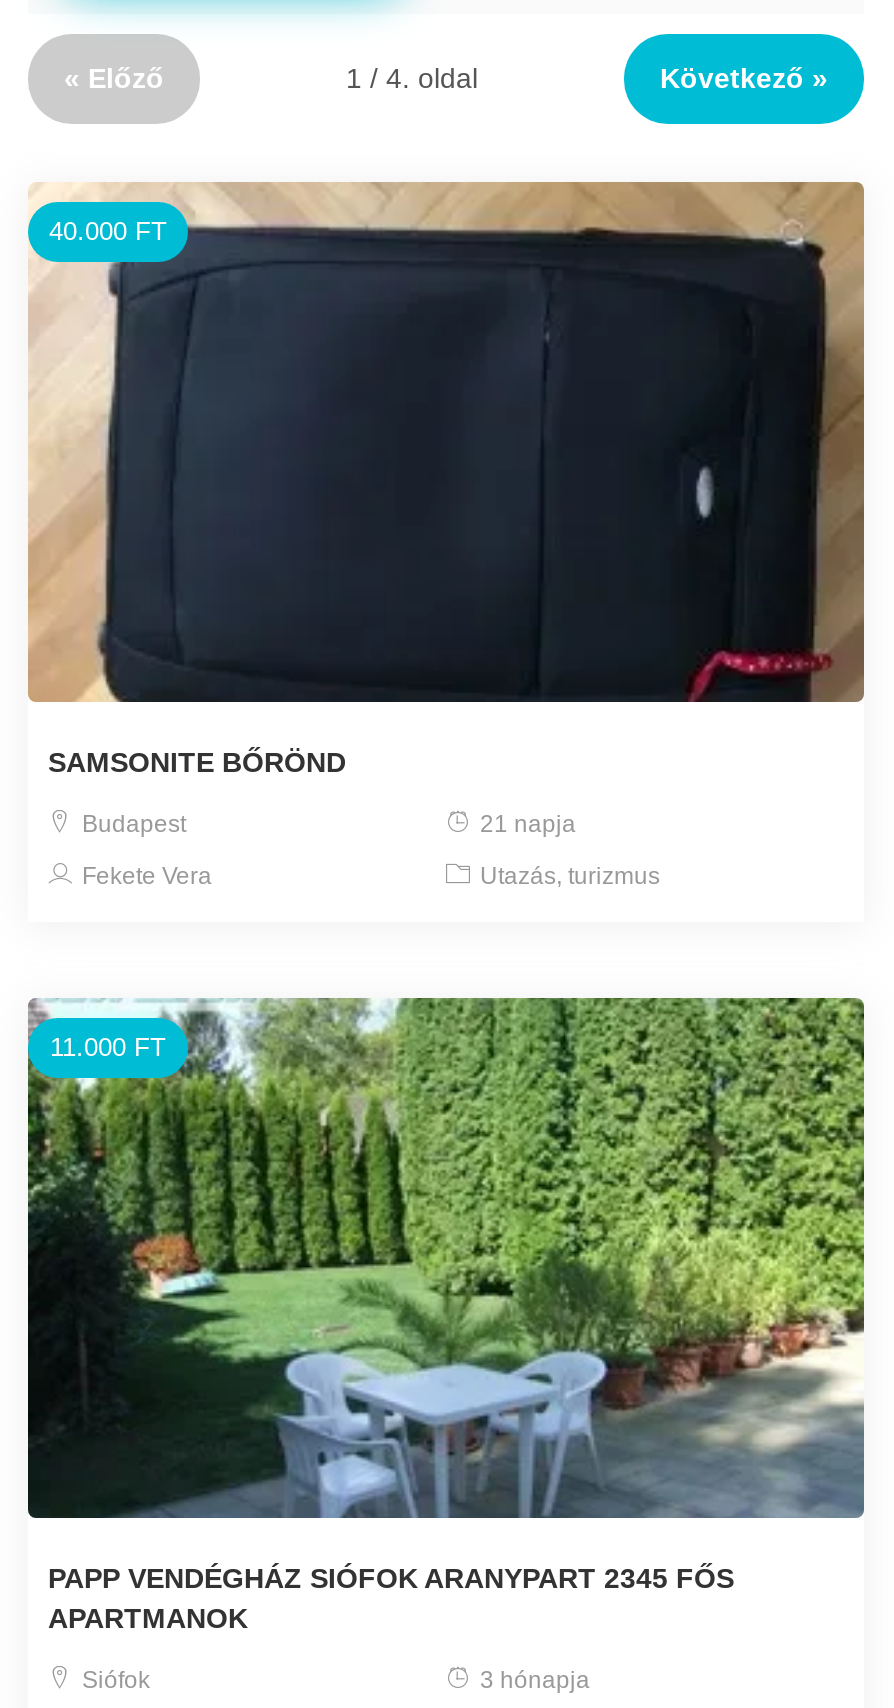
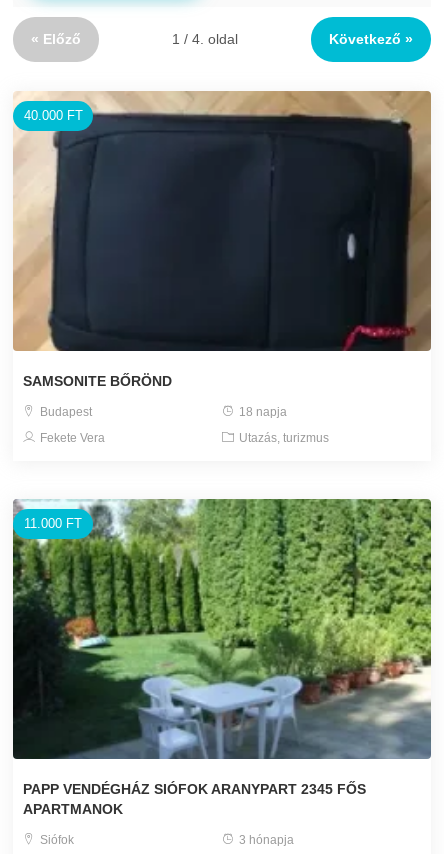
[474,810,576,838] 21 napja -> [236,405,287,419] 18 napja

